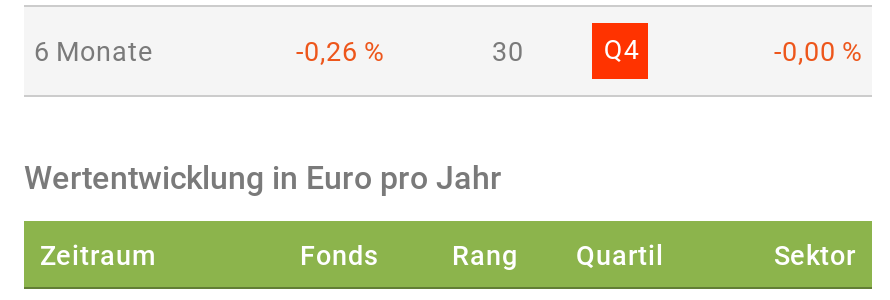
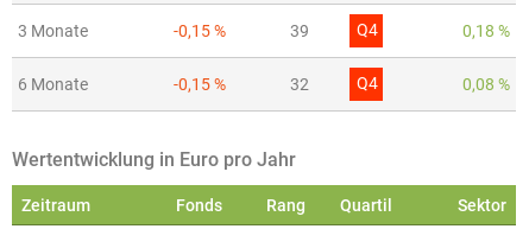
[34,36,152,68] 6 Monate -> [18,22,88,41] 3 Monate
[296,36,384,68] -0,26 % -> [174,22,226,41] -0,15 %
[492,36,524,68] 30 -> [290,22,309,41] 39
[774,36,862,68] -0,00 % -> [18,22,510,94] 0,18 % | 6 Monate | -0,15 % | 32 | Q4 | 0,08 %

